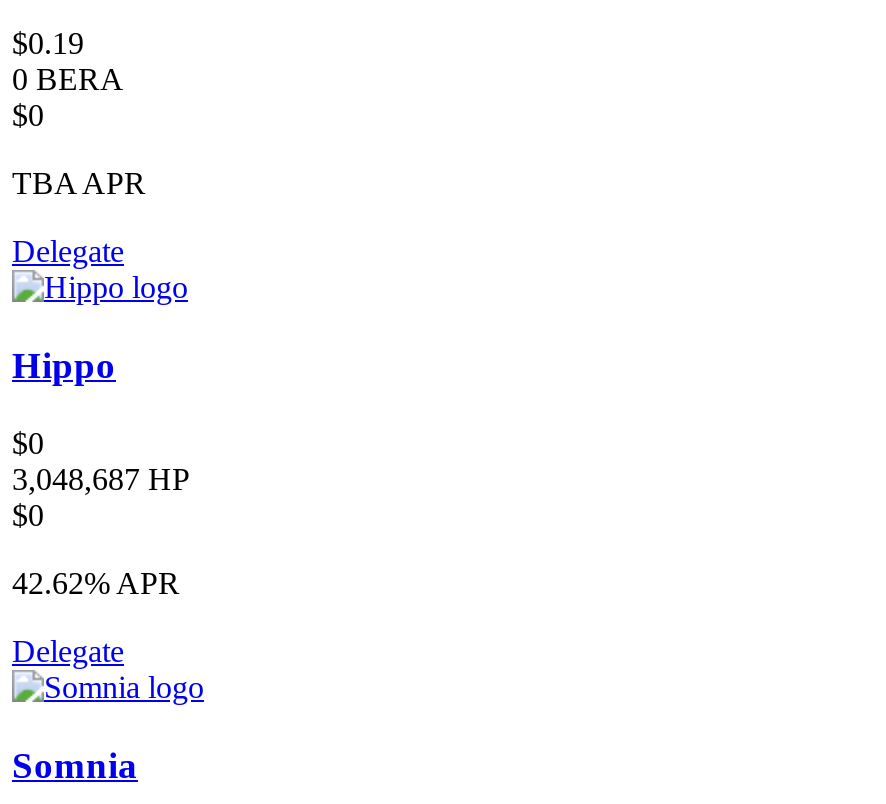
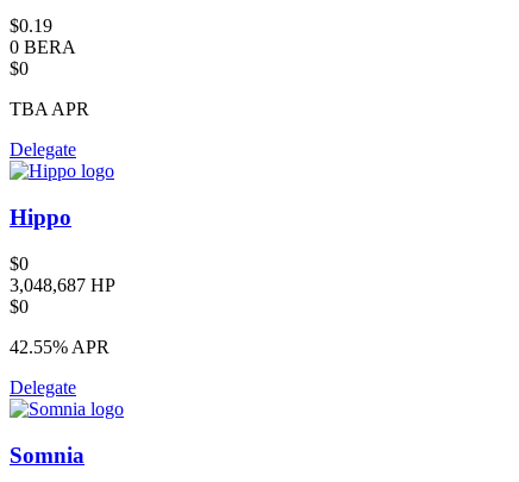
[12,566,180,600] 42.62% APR -> [10,337,110,357] 42.55% APR

